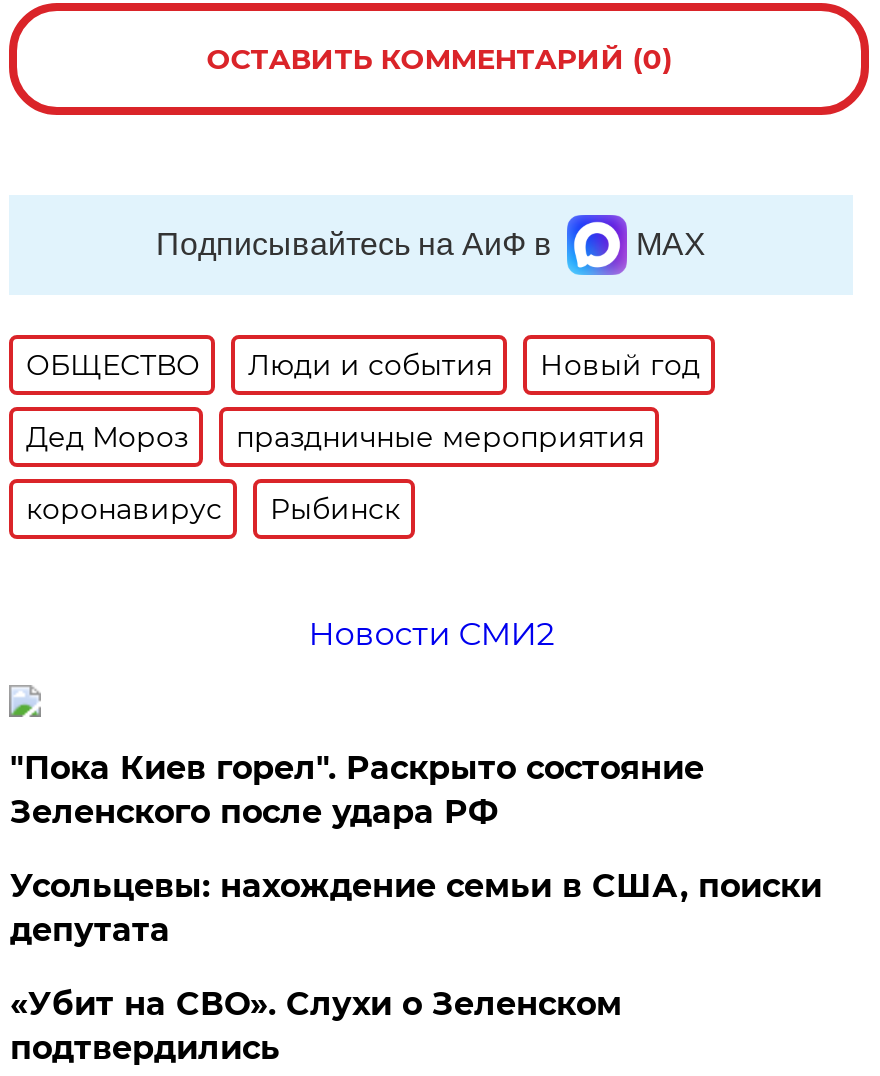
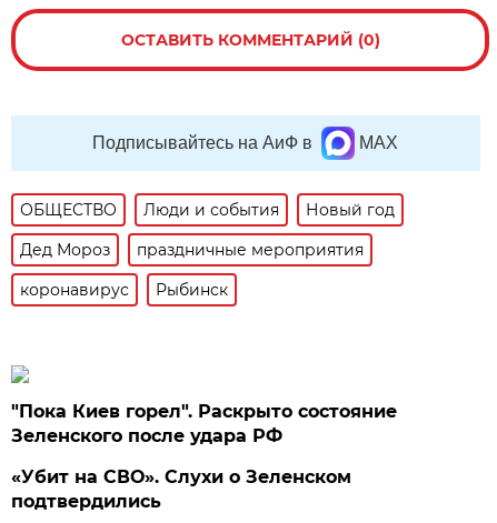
[308,615,554,653] Новости СМИ2 -> none
[10,867,822,949] Усольцевы: нахождение семьи в США, поиски | депутата -> none

